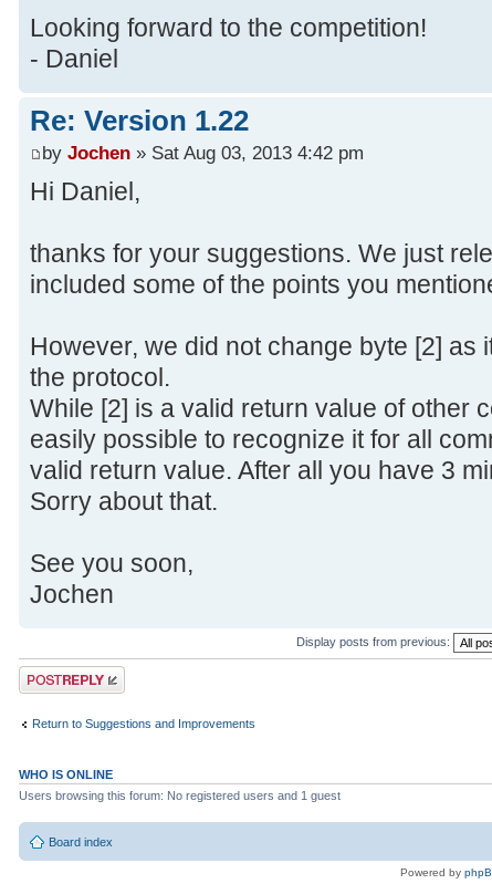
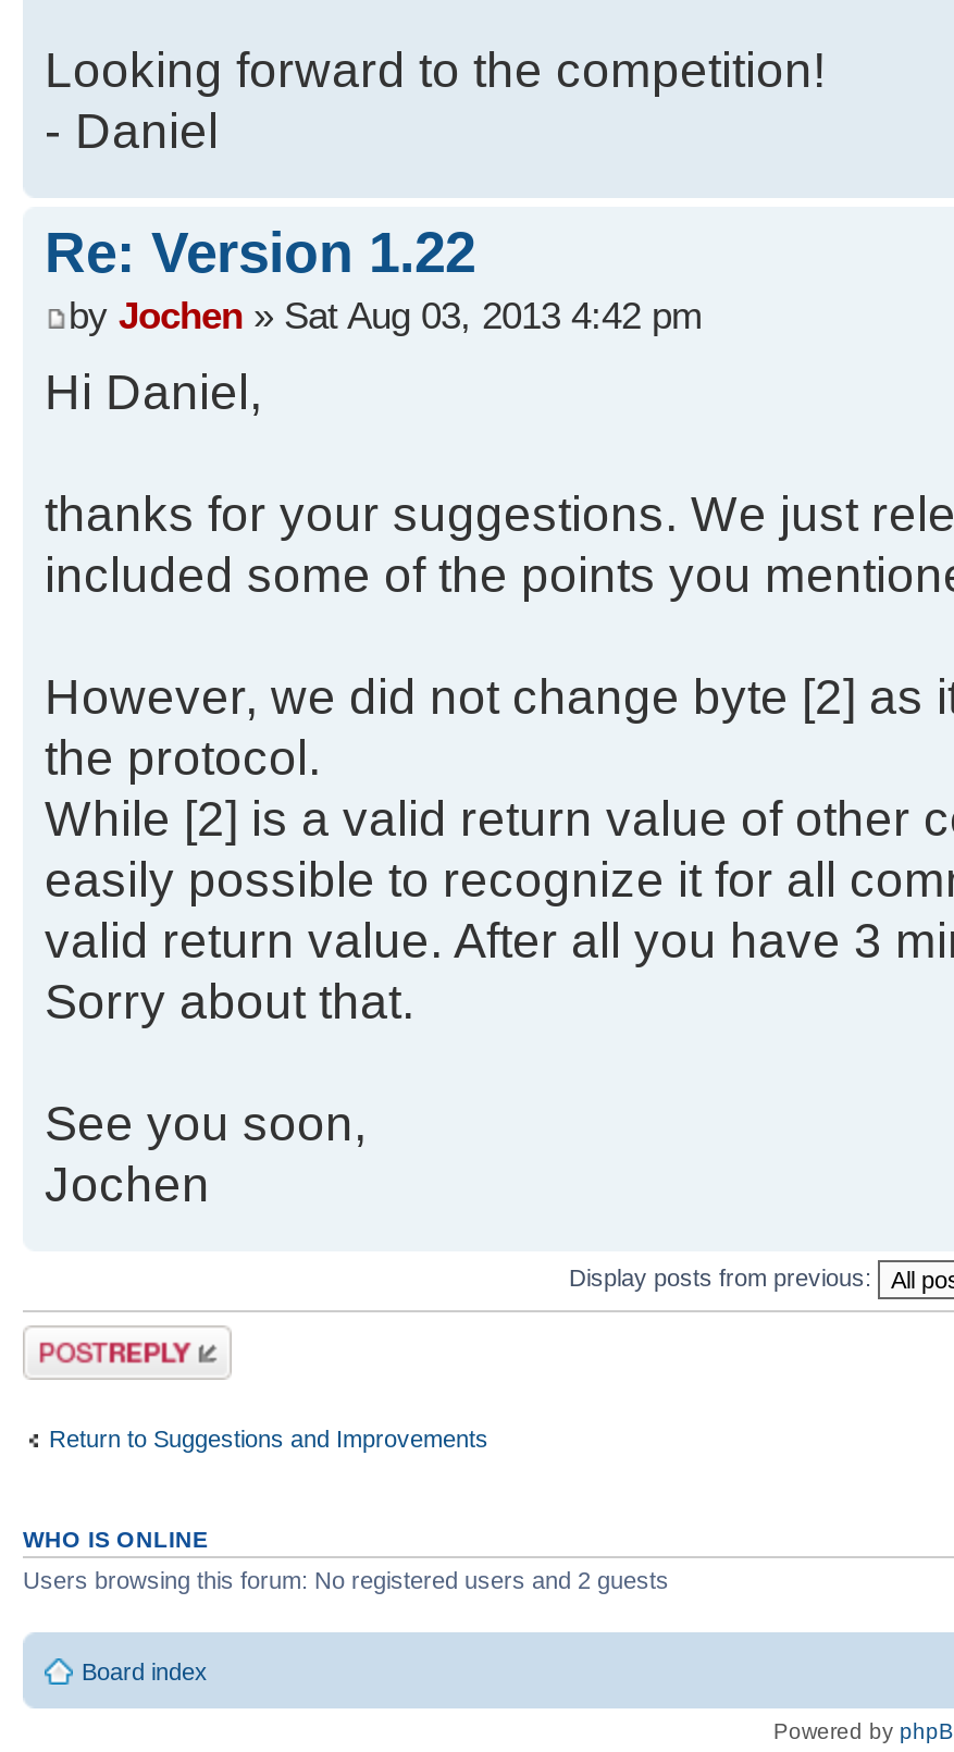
[19,789,341,802] Users browsing this forum: No registered users and 1 guest -> [23,1567,669,1593] Users browsing this forum: No registered users and 2 guests

